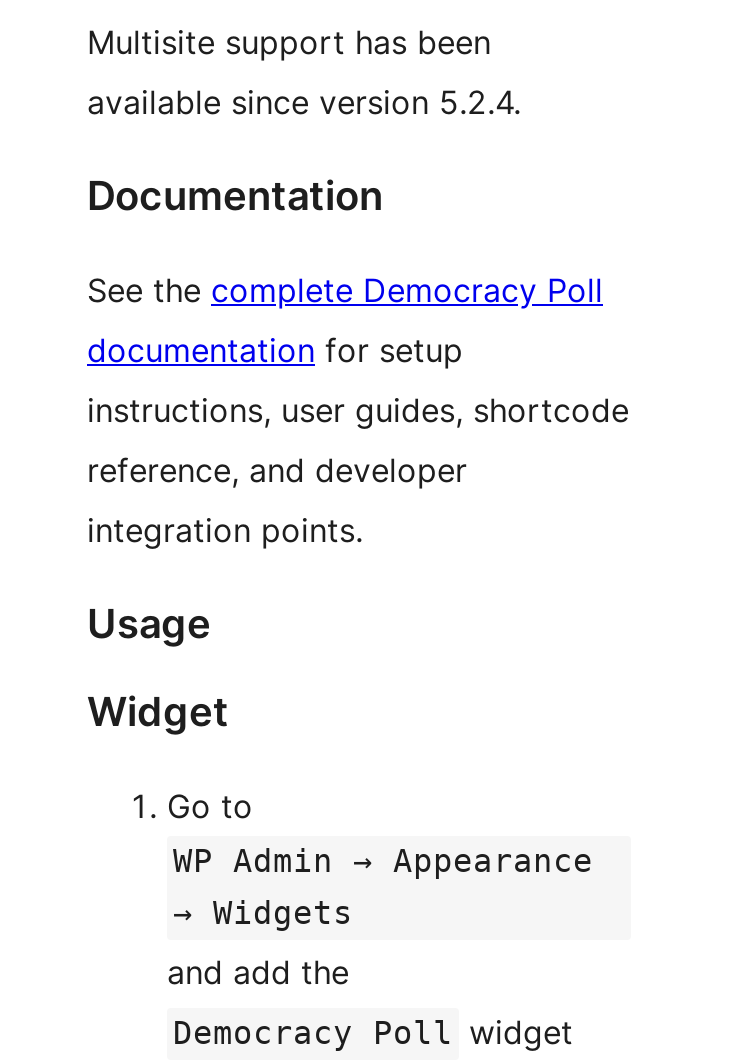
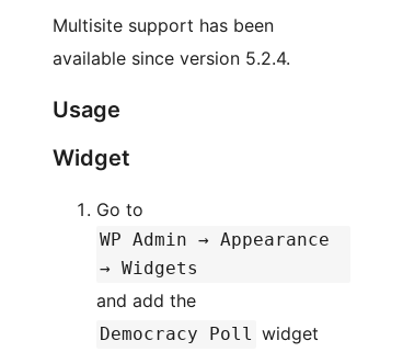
[87,172,629,550] Documentation | See the complete Democracy Poll | documentation for setup | instructions, user guides, shortcode | reference, and developer | integration points. -> none

